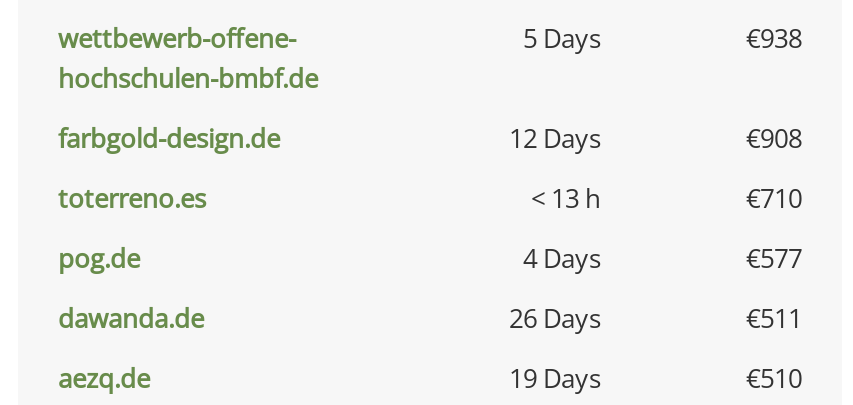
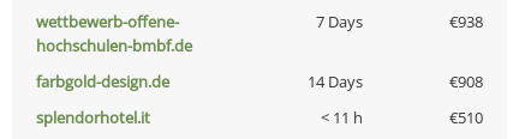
[523,20,601,56] 5 Days -> [315,11,362,32] 7 Days
[509,120,601,156] 12 Days -> [307,71,362,92] 14 Days
[58,180,802,396] toterreno.es | < 13 h | €710 | pog.de | 4 Days | €577 | dawanda.de | 26 Days | €511 | aezq.de | 19 Days -> [36,107,362,128] splendorhotel.it | < 11 h

